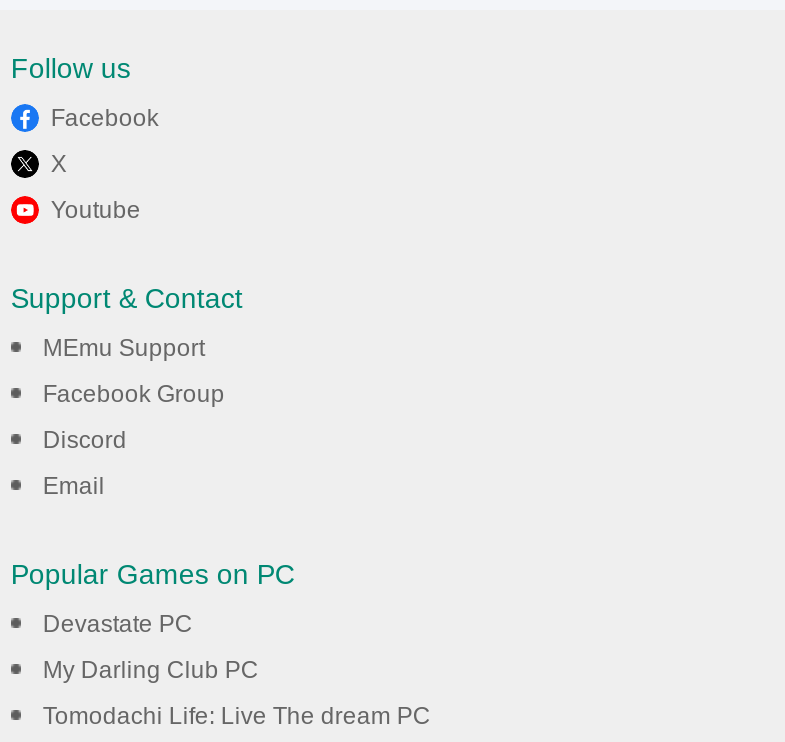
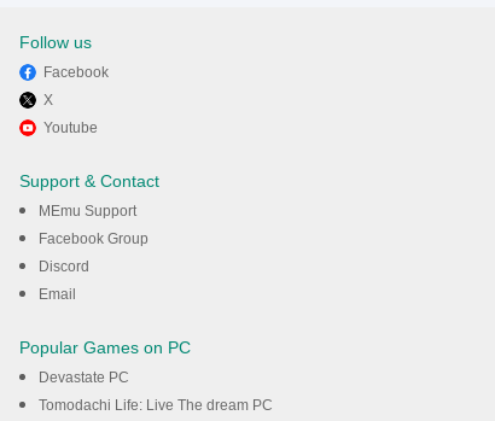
[43,656,259,684] My Darling Club PC -> none

